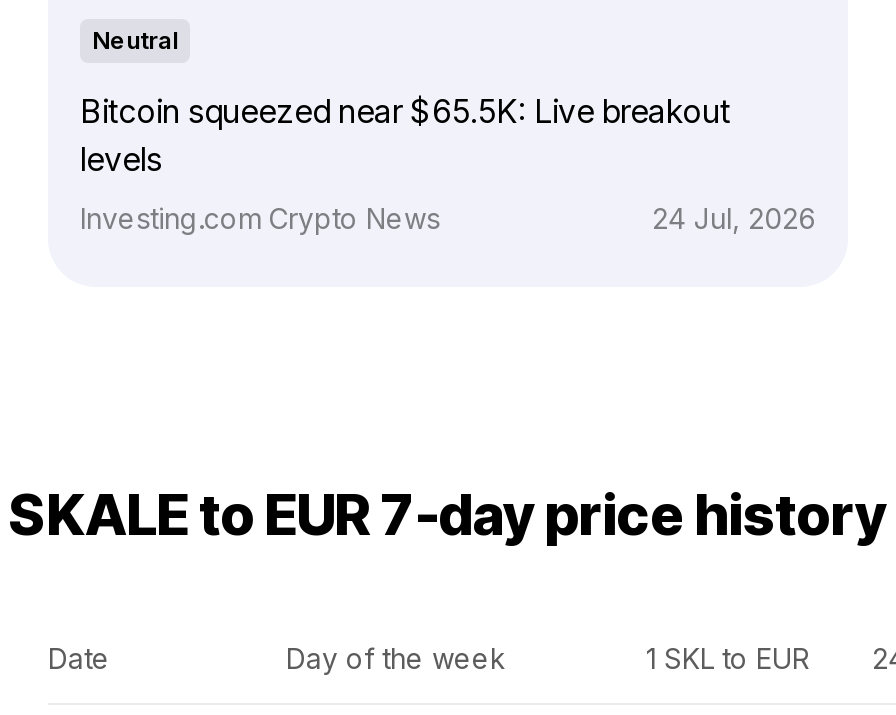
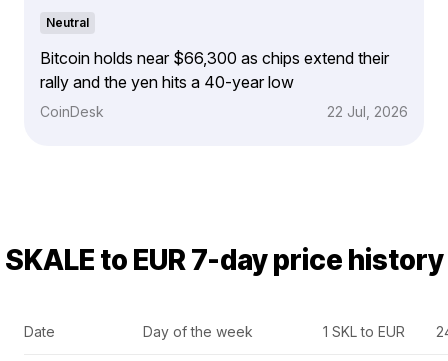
[80,91,730,179] Bitcoin squeezed near $65.5K: Live breakout | levels -> [40,48,389,92] Bitcoin holds near $66,300 as chips extend their | rally and the yen hits a 40-year low
[80,201,816,235] Investing.com Crypto News | 24 Jul, 2026 -> [40,103,408,120] CoinDesk | 22 Jul, 2026

